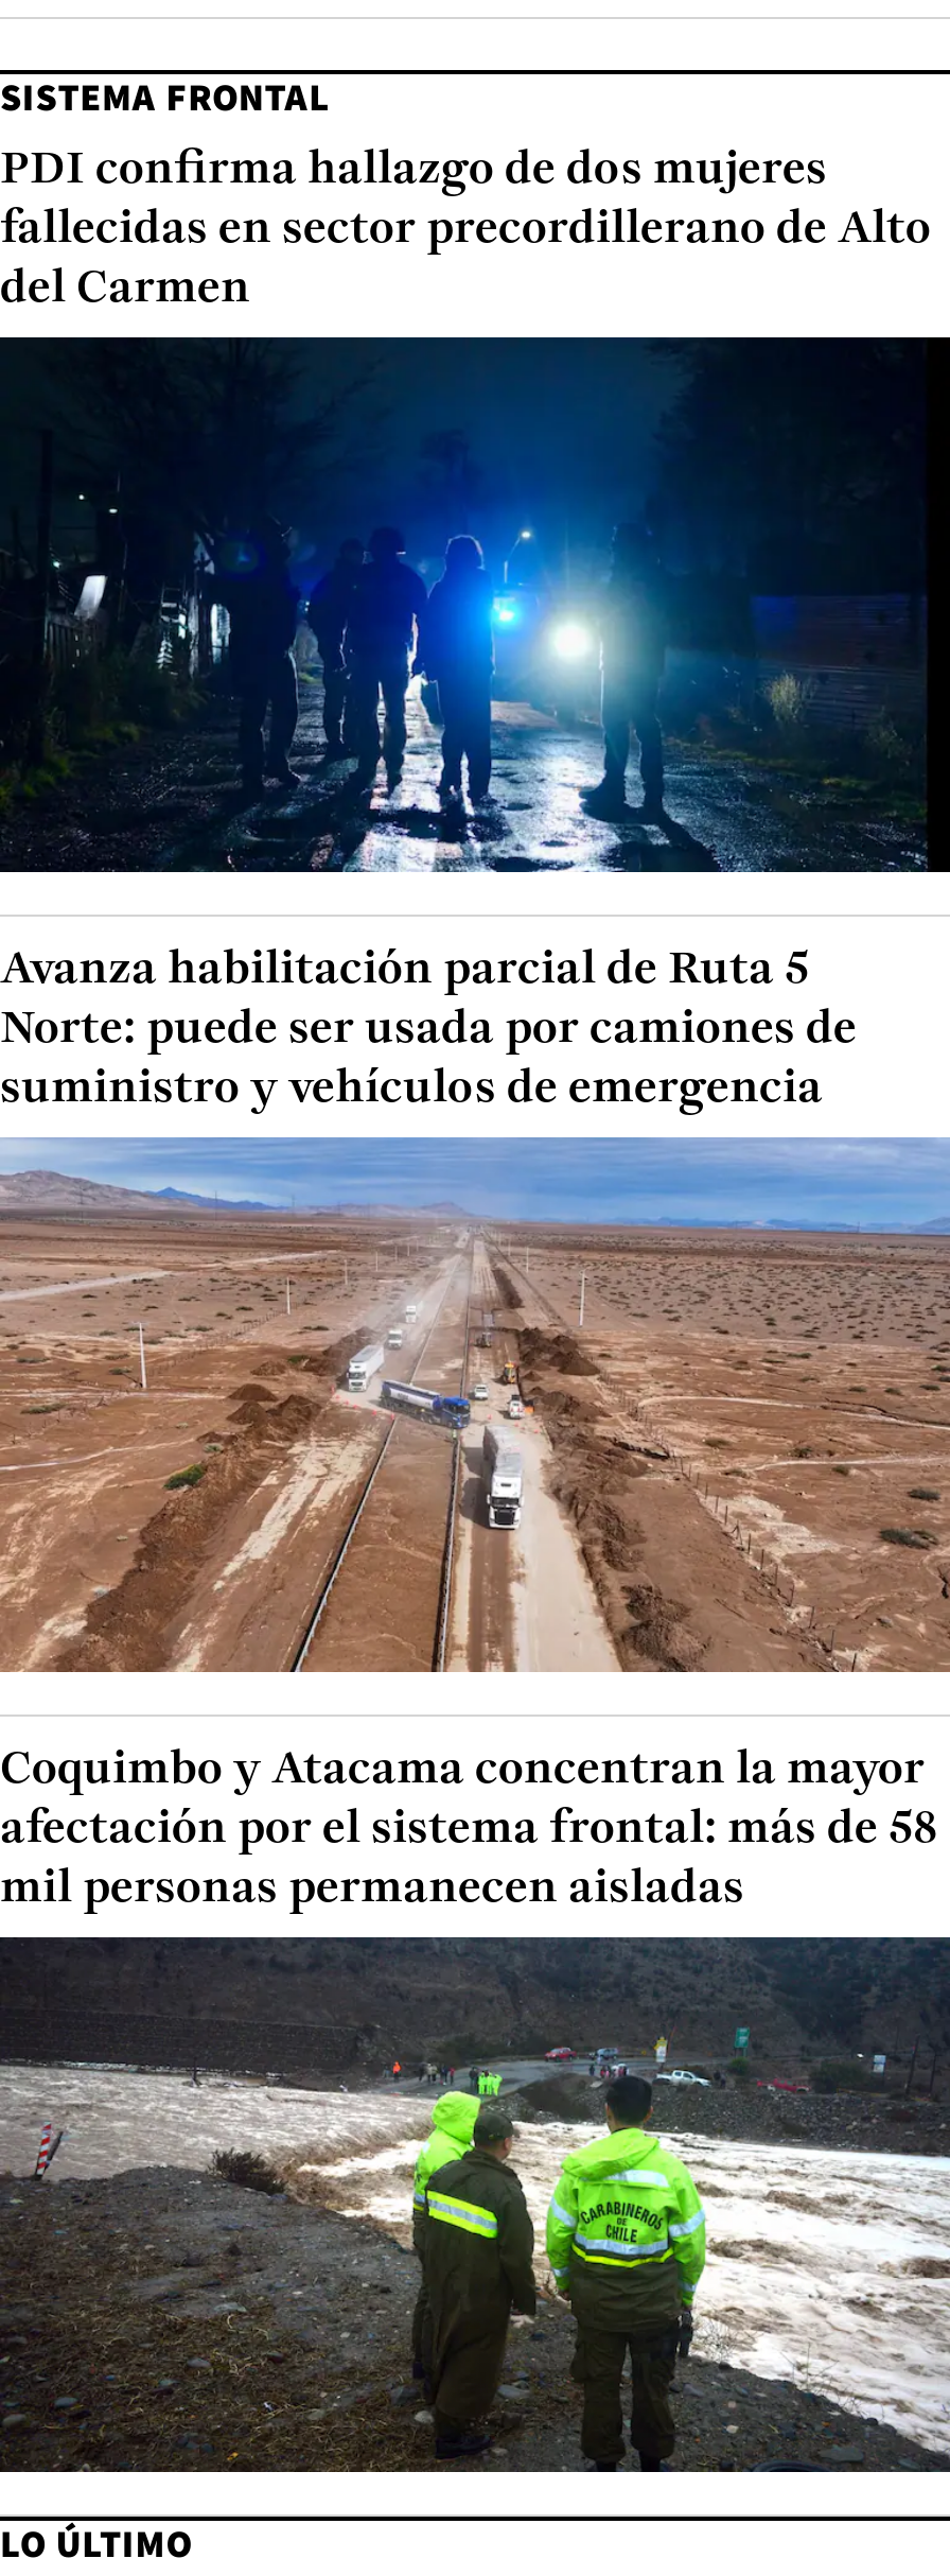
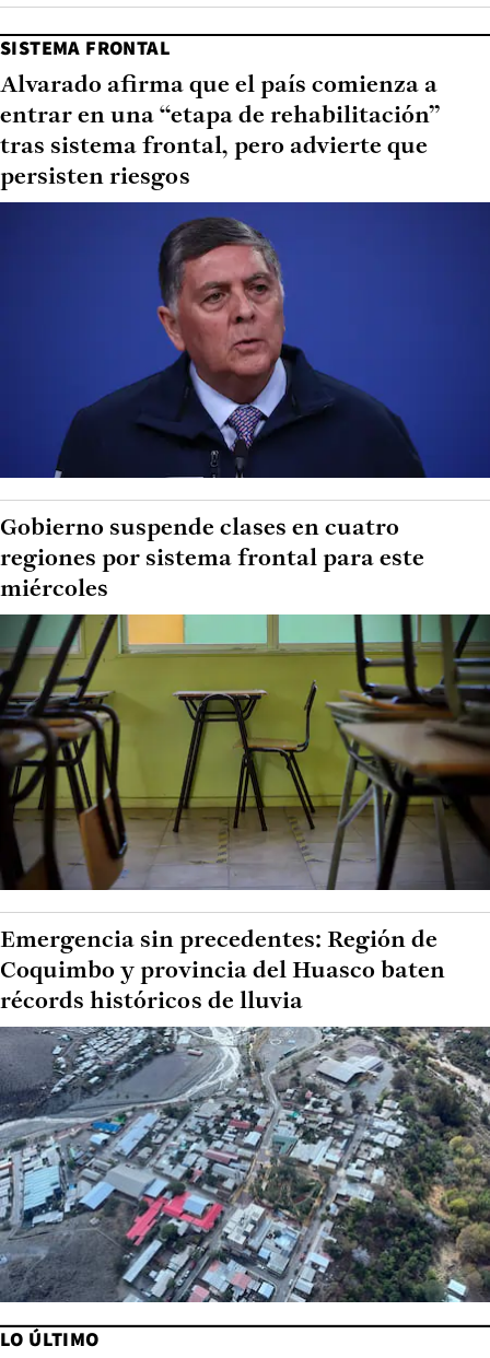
[0,146,931,314] PDI confirma hallazgo de dos mujeres | fallecidas en sector precordillerano de Alto | del Carmen -> [0,73,441,190] Alvarado afirma que el país comienza a | entrar en una “etapa de rehabilitación” | tras sistema frontal, pero advierte que | persisten riesgos
[0,337,944,1114] [image] | Avanza habilitación parcial de Ruta 5 | Norte: puede ser usada por camiones de | suministro y vehículos de emergencia -> [0,202,487,602] [image] | Gobierno suspende clases en cuatro | regiones por sistema frontal para este | miércoles
[0,1135,944,1914] [image] | Coquimbo y Atacama concentran la mayor | afectación por el sistema frontal: más de 58 | mil personas permanecen aisladas -> [0,613,487,1014] [image] | Emergencia sin precedentes: Región de | Coquimbo y provincia del Huasco baten | récords históricos de lluvia
[6,1937,944,2474] [image] -> [3,1027,487,1303] [image]

